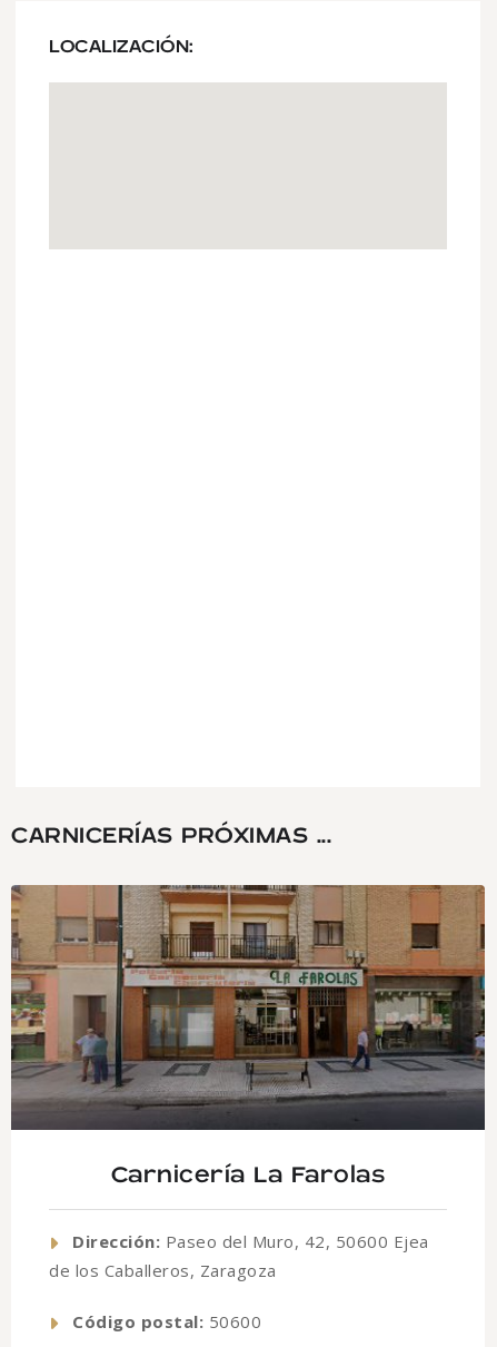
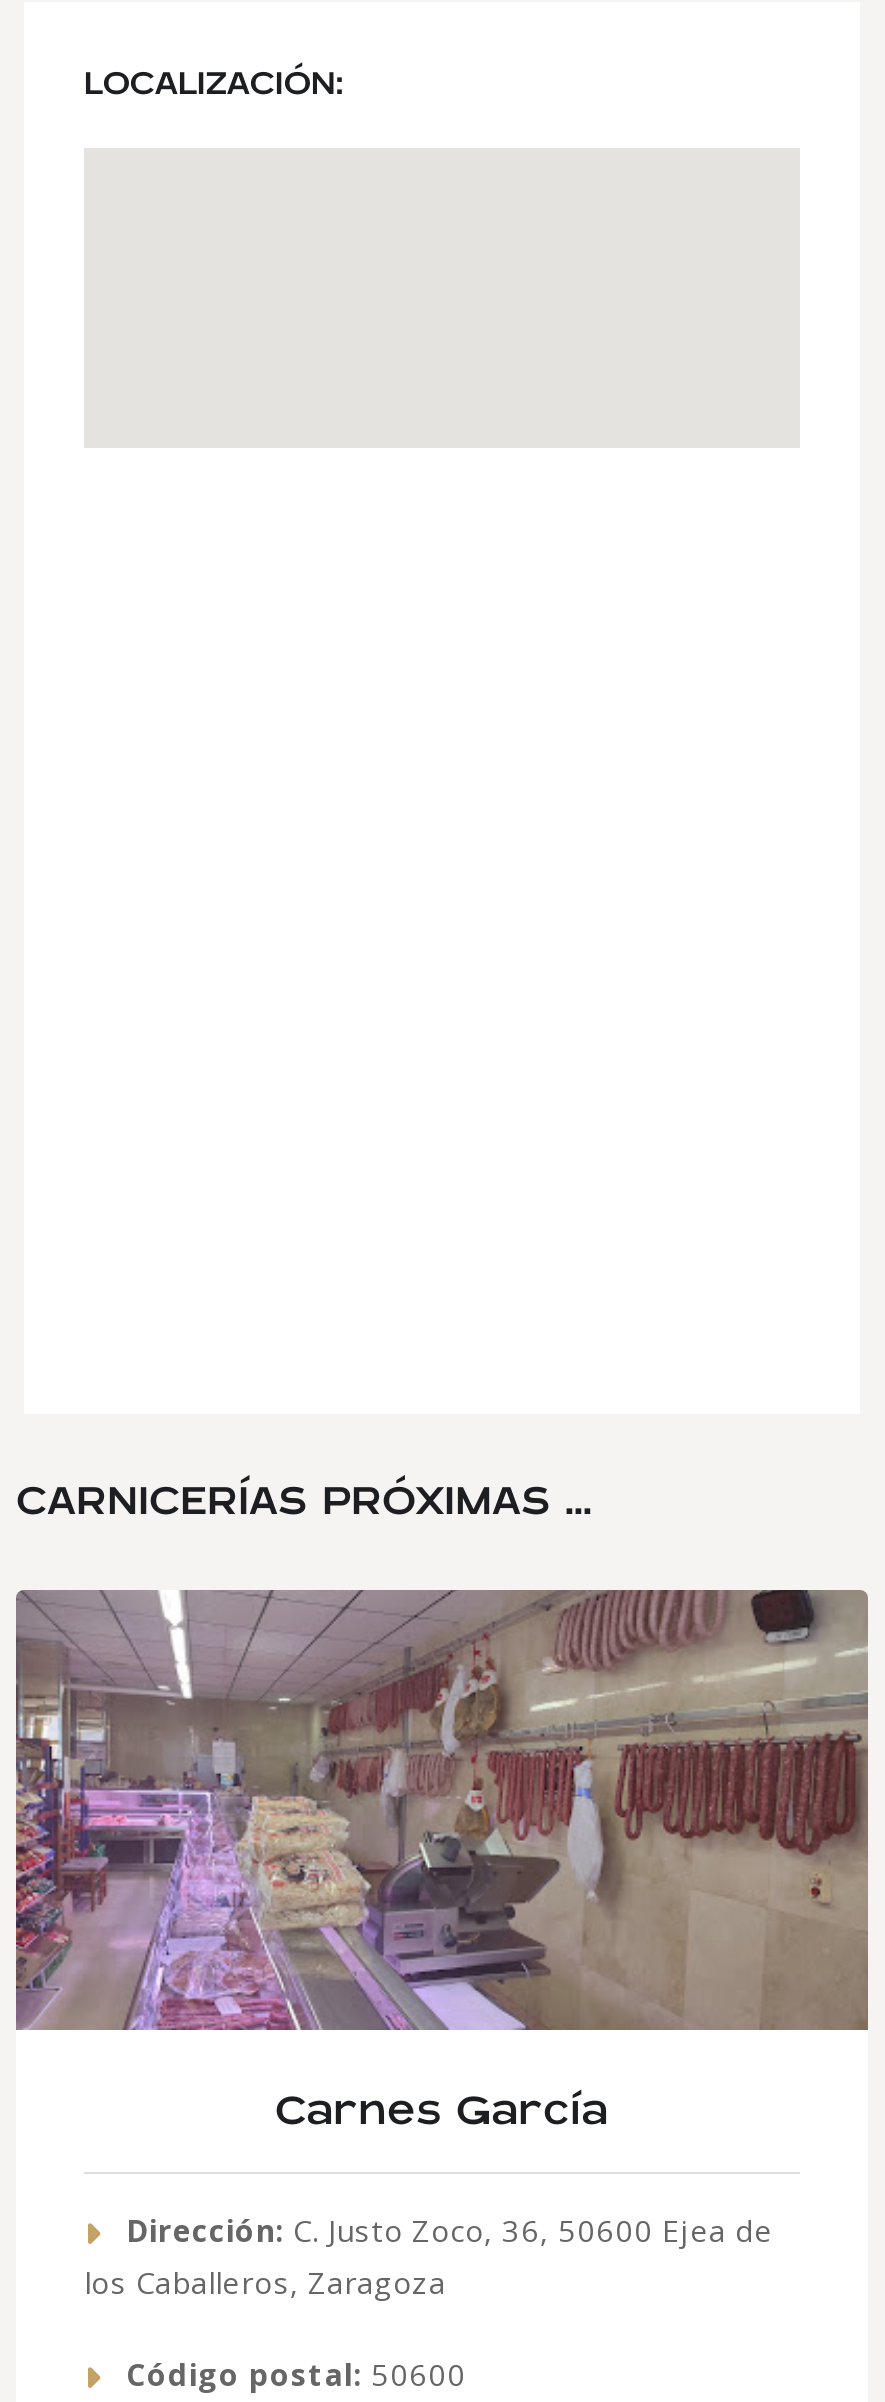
[10,884,486,1188] [image] | Carnicería La Farolas -> [14,1588,870,2134] [image] | Carnes García
[49,1230,429,1281] Dirección: Paseo del Muro, 42, 50600 Ejea | de los Caballeros, Zaragoza -> [84,2210,773,2302] Dirección: C. Justo Zoco, 36, 50600 Ejea de | los Caballeros, Zaragoza

